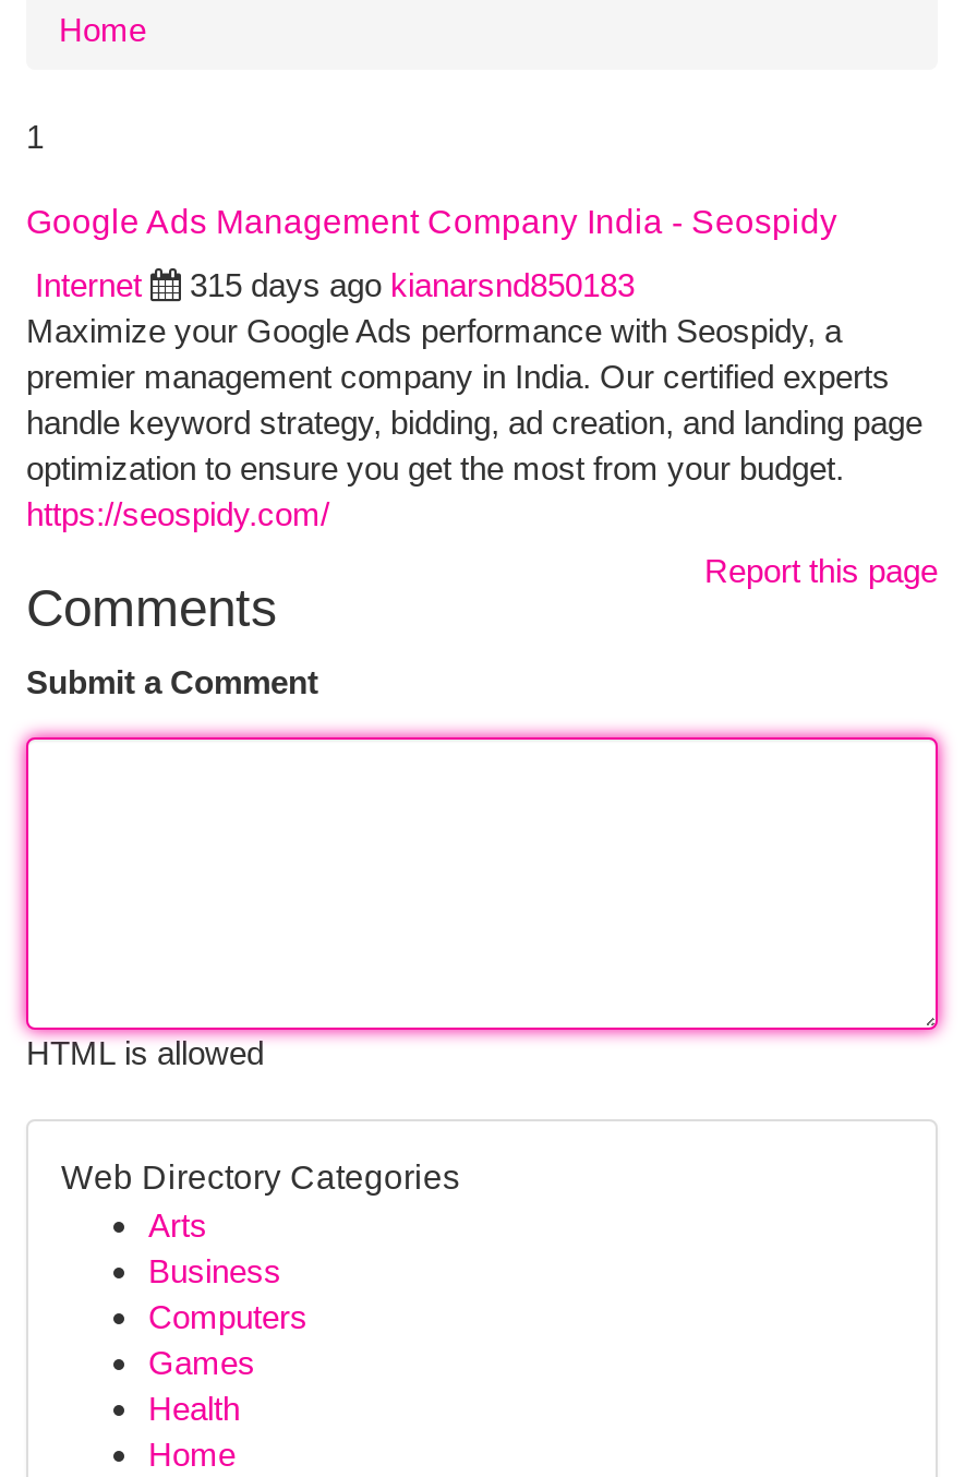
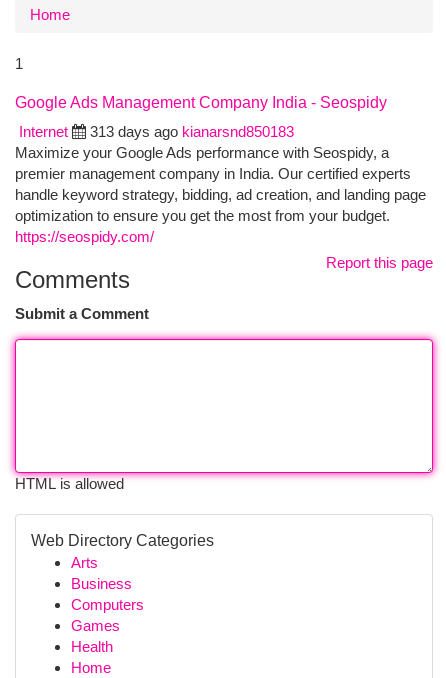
[190,266,635,303] 315 days ago kianarsnd850183 -> [90,123,294,140] 313 days ago kianarsnd850183

